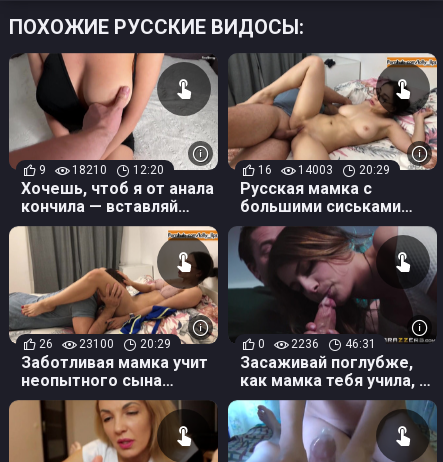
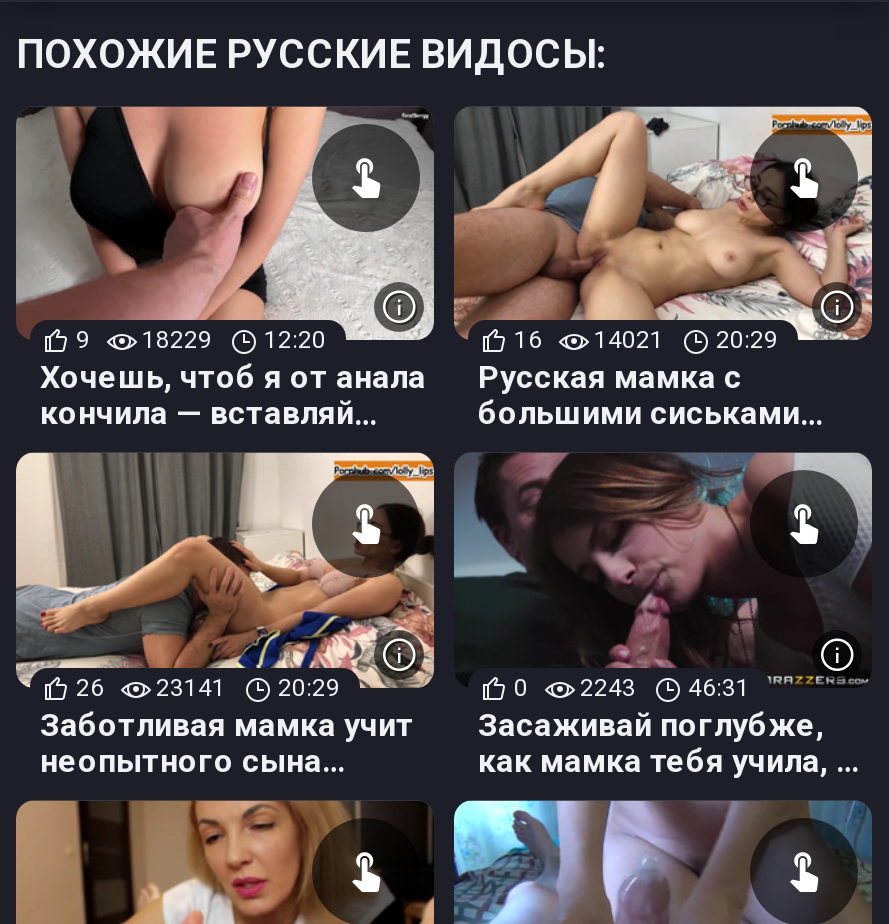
[39,163,164,177] 9 18210 12:20 -> [76,327,326,355] 9 18229 12:20
[258,163,390,177] 16 14003 20:29 -> [514,327,778,355] 16 14021 20:29
[39,337,171,351] 26 23100 20:29 -> [76,674,340,702] 26 23141 20:29
[258,337,376,351] 0 2236 46:31 -> [514,674,750,702] 0 2243 46:31

